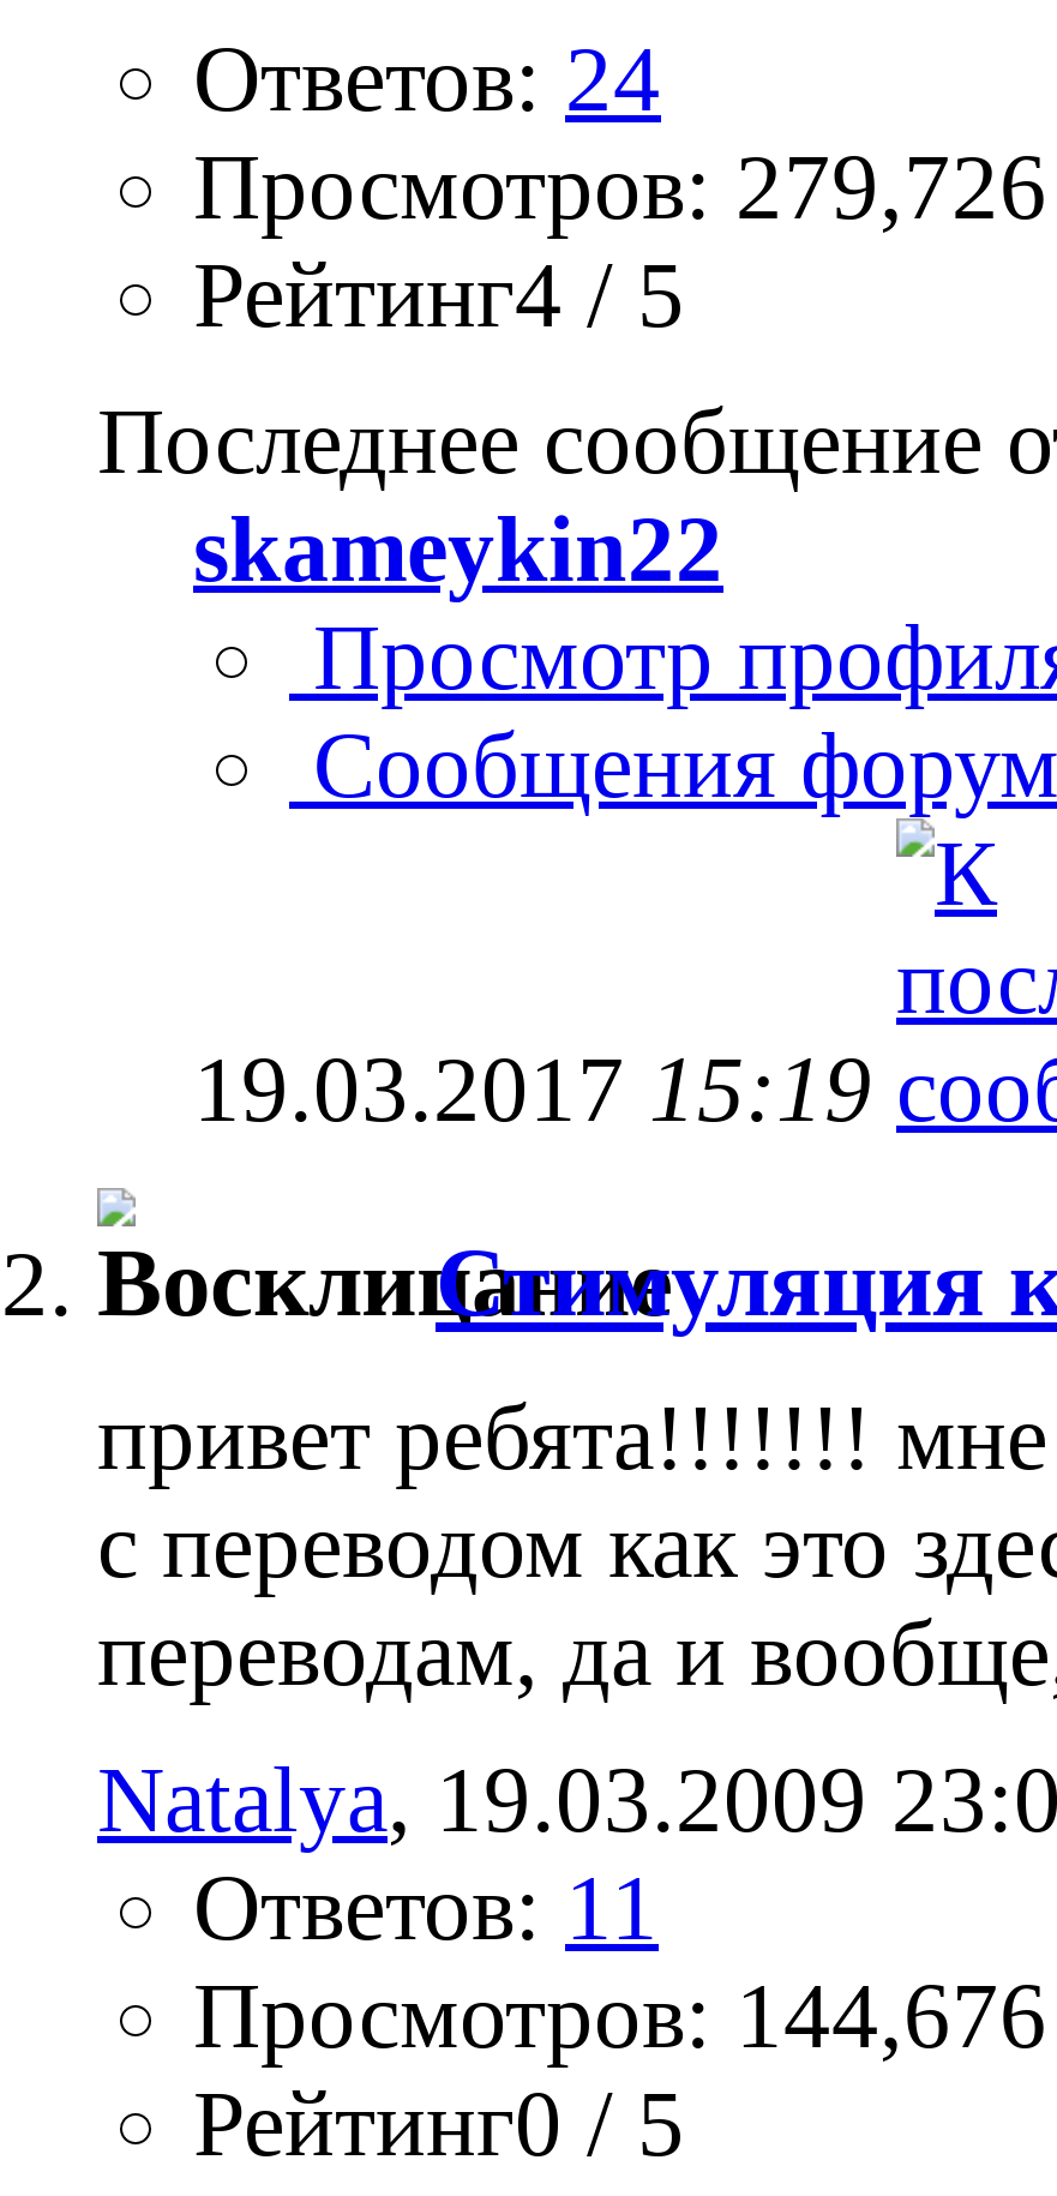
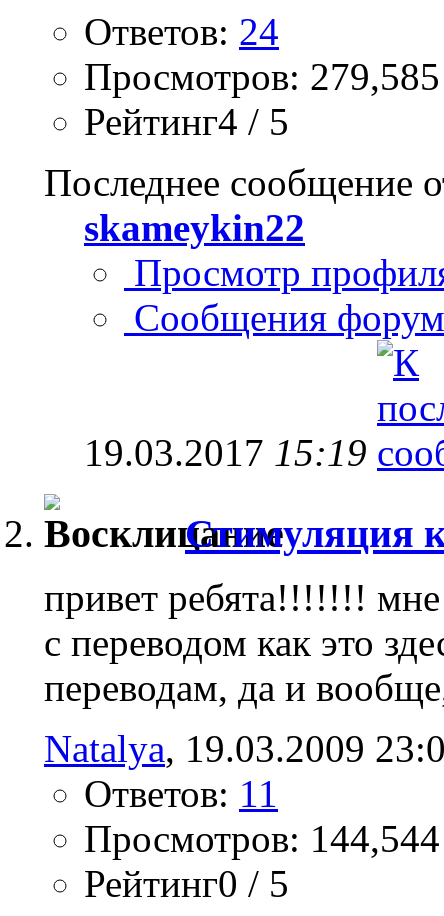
[193,134,1047,238] Просмотров: 279,726 -> [84,55,440,98] Просмотров: 279,585
[193,1964,1047,2067] Просмотров: 144,676 -> [84,817,440,860] Просмотров: 144,544

